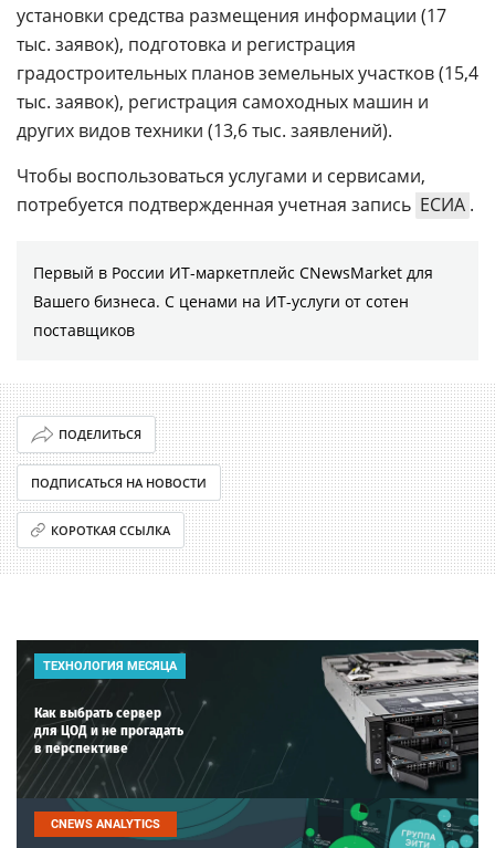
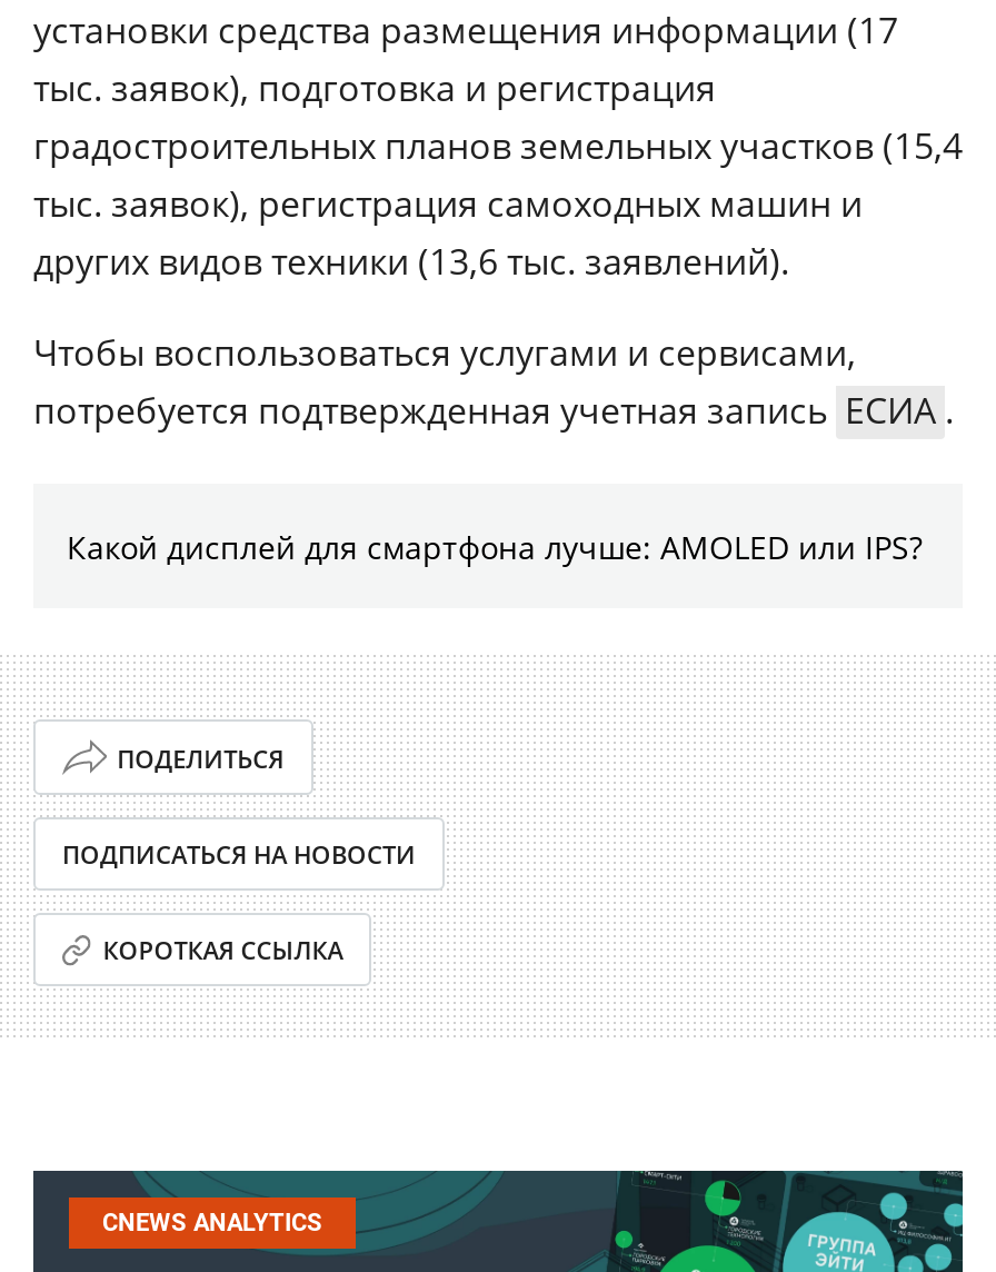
[33,262,433,340] Первый в России ИТ-маркетплейс CNewsMarket для | Вашего бизнеса. С ценами на ИТ-услуги от сотен | поставщиков -> [67,527,923,569] Какой дисплей для смартфона лучше: AMOLED или IPS?
[17,639,480,799] [image] | ТЕХНОЛОГИЯ МЕСЯЦА | Как выбрать сервер | для ЦОД и не прогадать | в перспективе -> none

